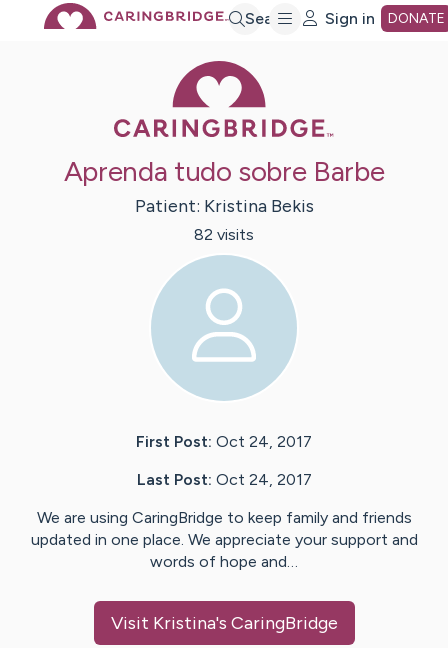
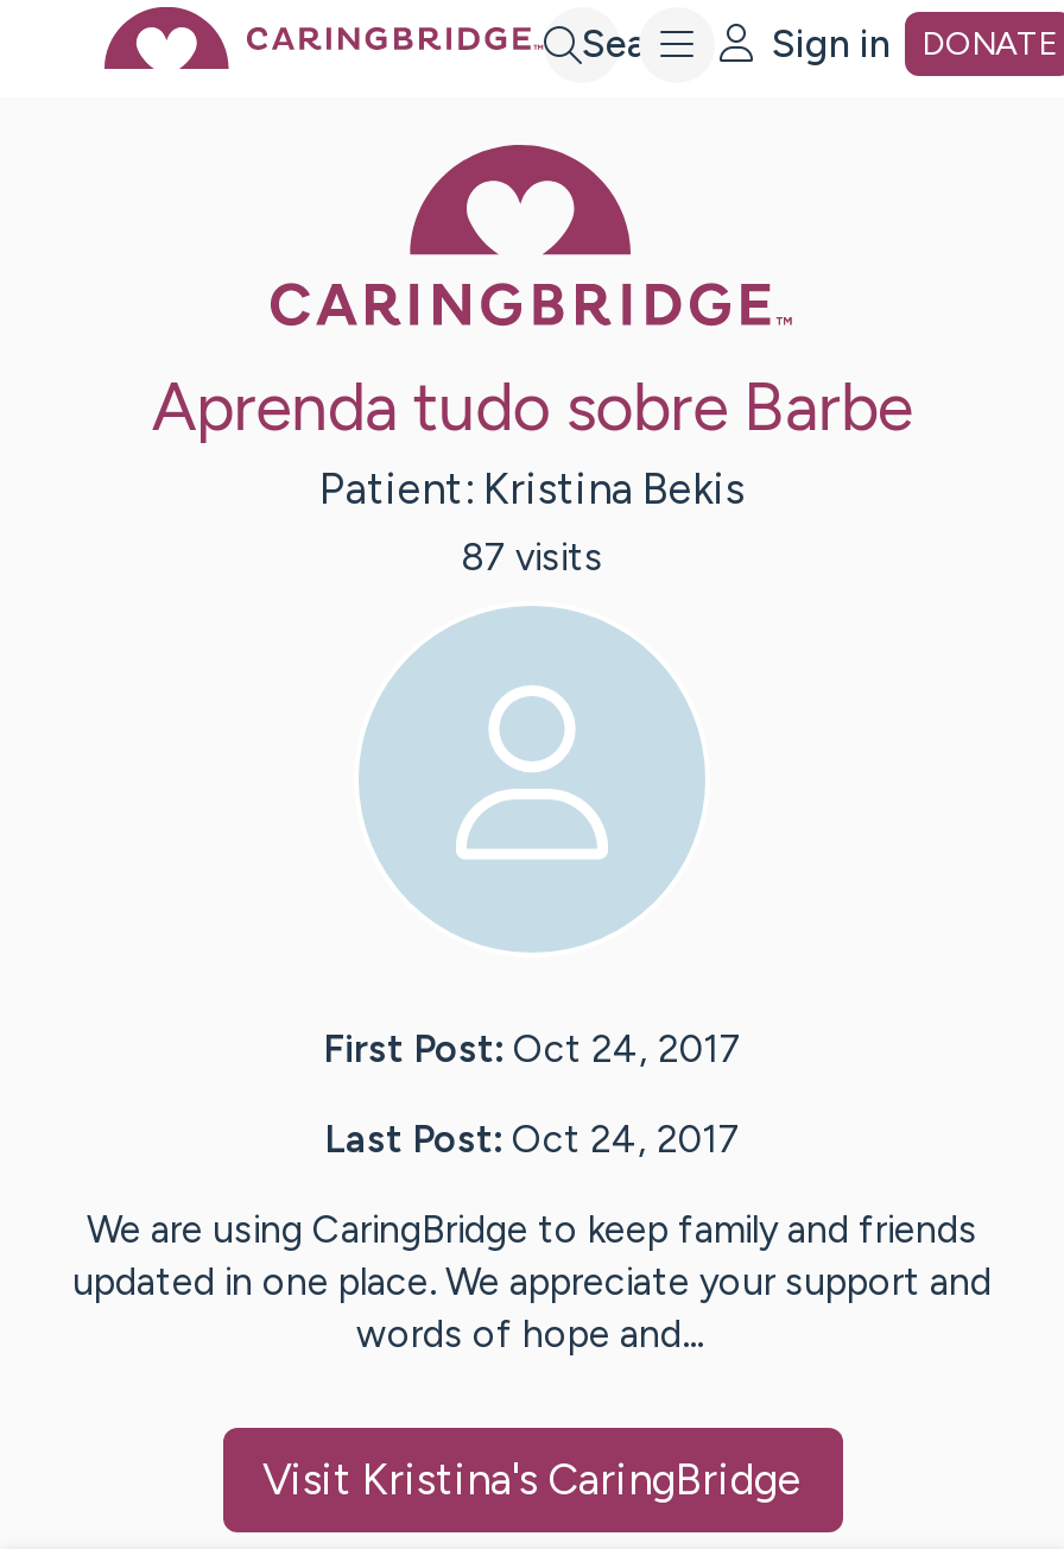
[194,225,254,244] 82 visits -> [461,535,603,580] 87 visits

